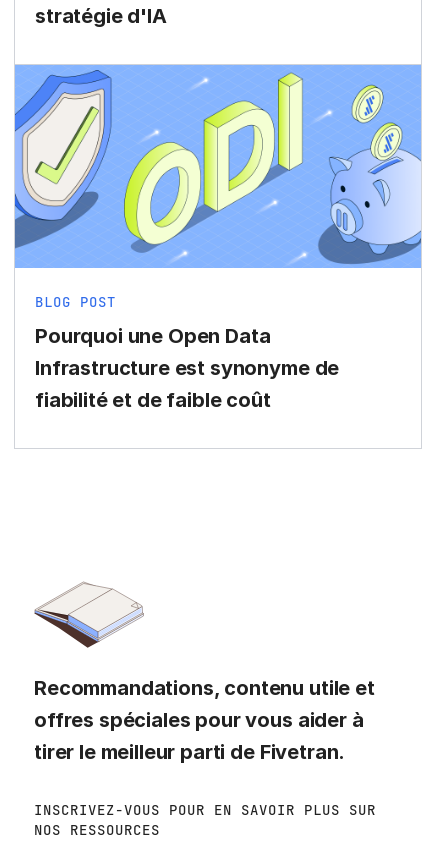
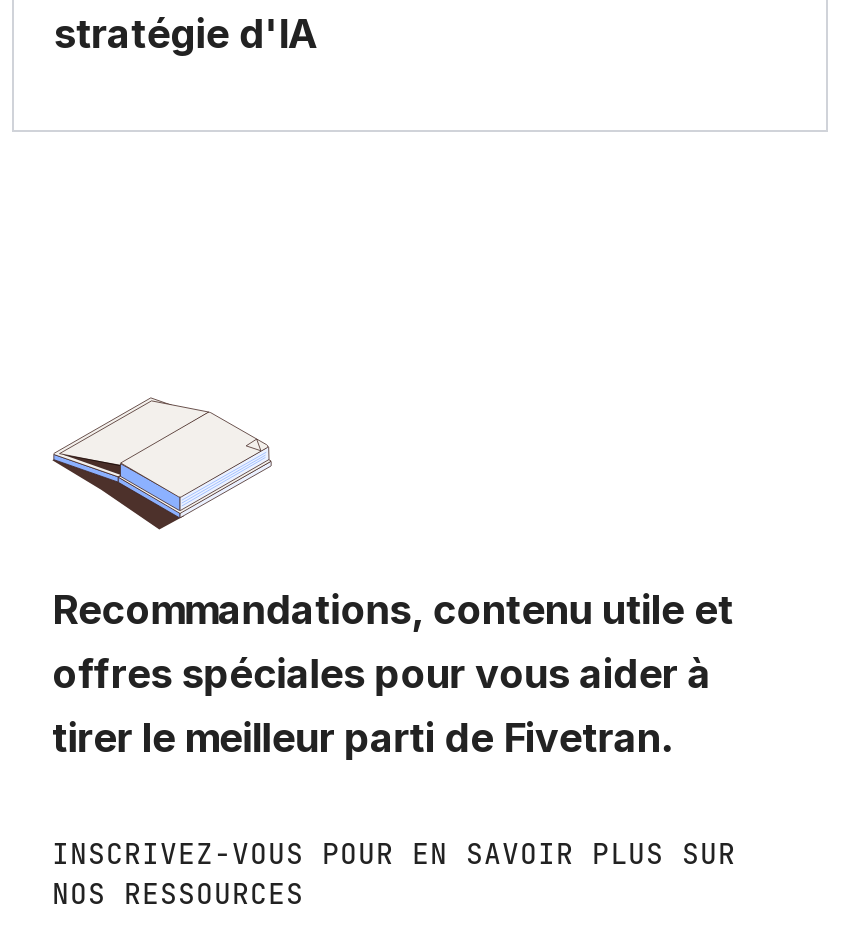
[14,64,422,412] [image] | BLOG POST | Pourquoi une Open Data | Infrastructure est synonyme de | fiabilité et de faible coût -> none

